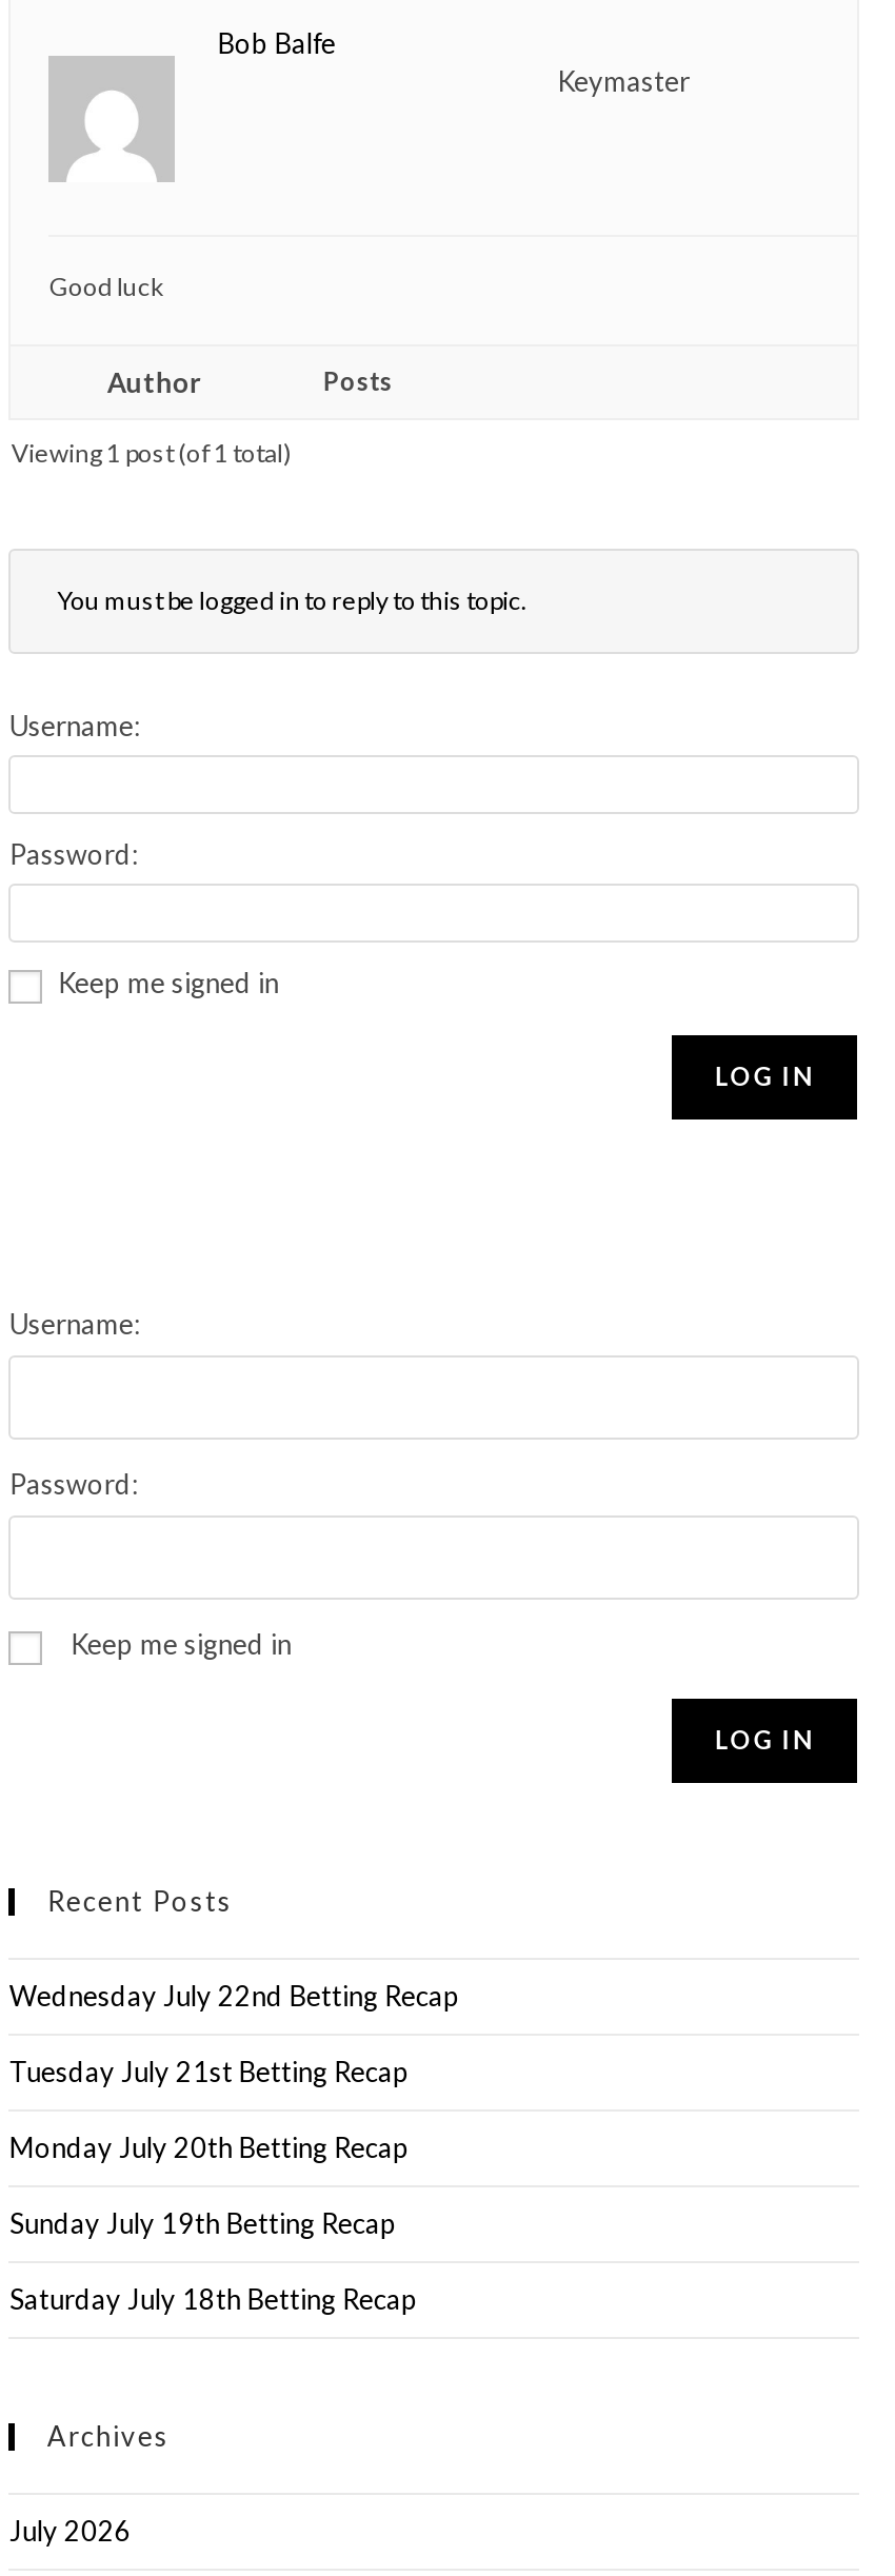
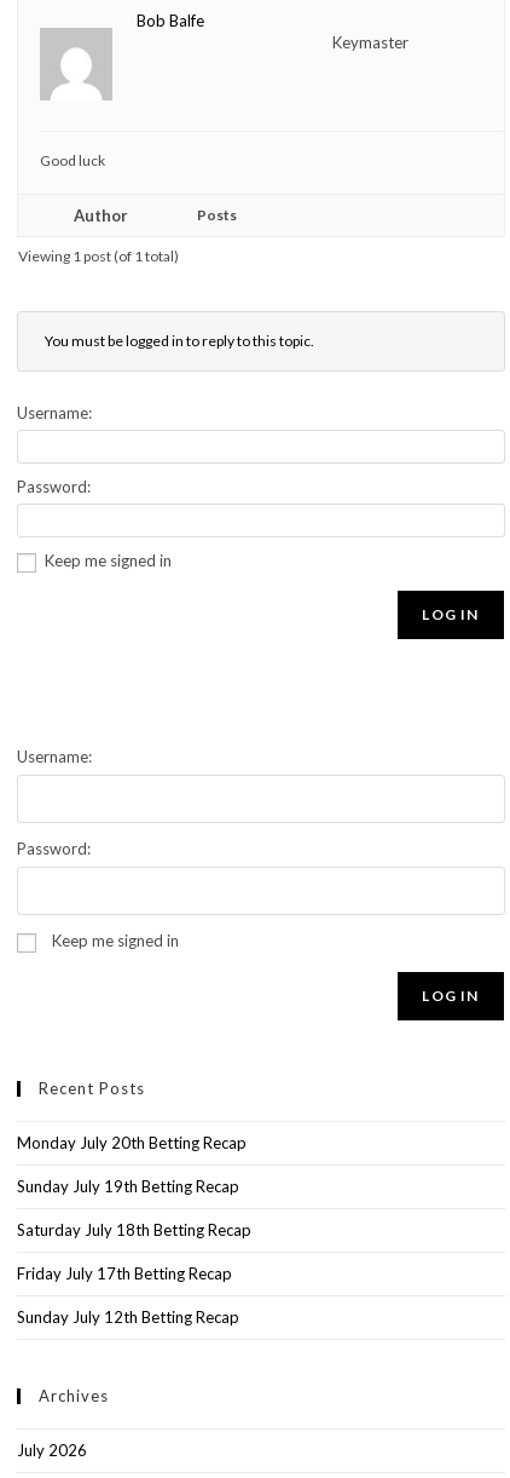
[9,1979,460,2089] Wednesday July 22nd Betting Recap | Tuesday July 21st Betting Recap -> none
moved [9,2131,418,2317] -> [17,1133,252,1240]: Monday July 20th Betting Recap | Sunday July 19th Betting Recap | Saturday July 18th Betting Recap
none -> [17,1264,240,1327] Friday July 17th Betting Recap | Sunday July 12th Betting Recap

